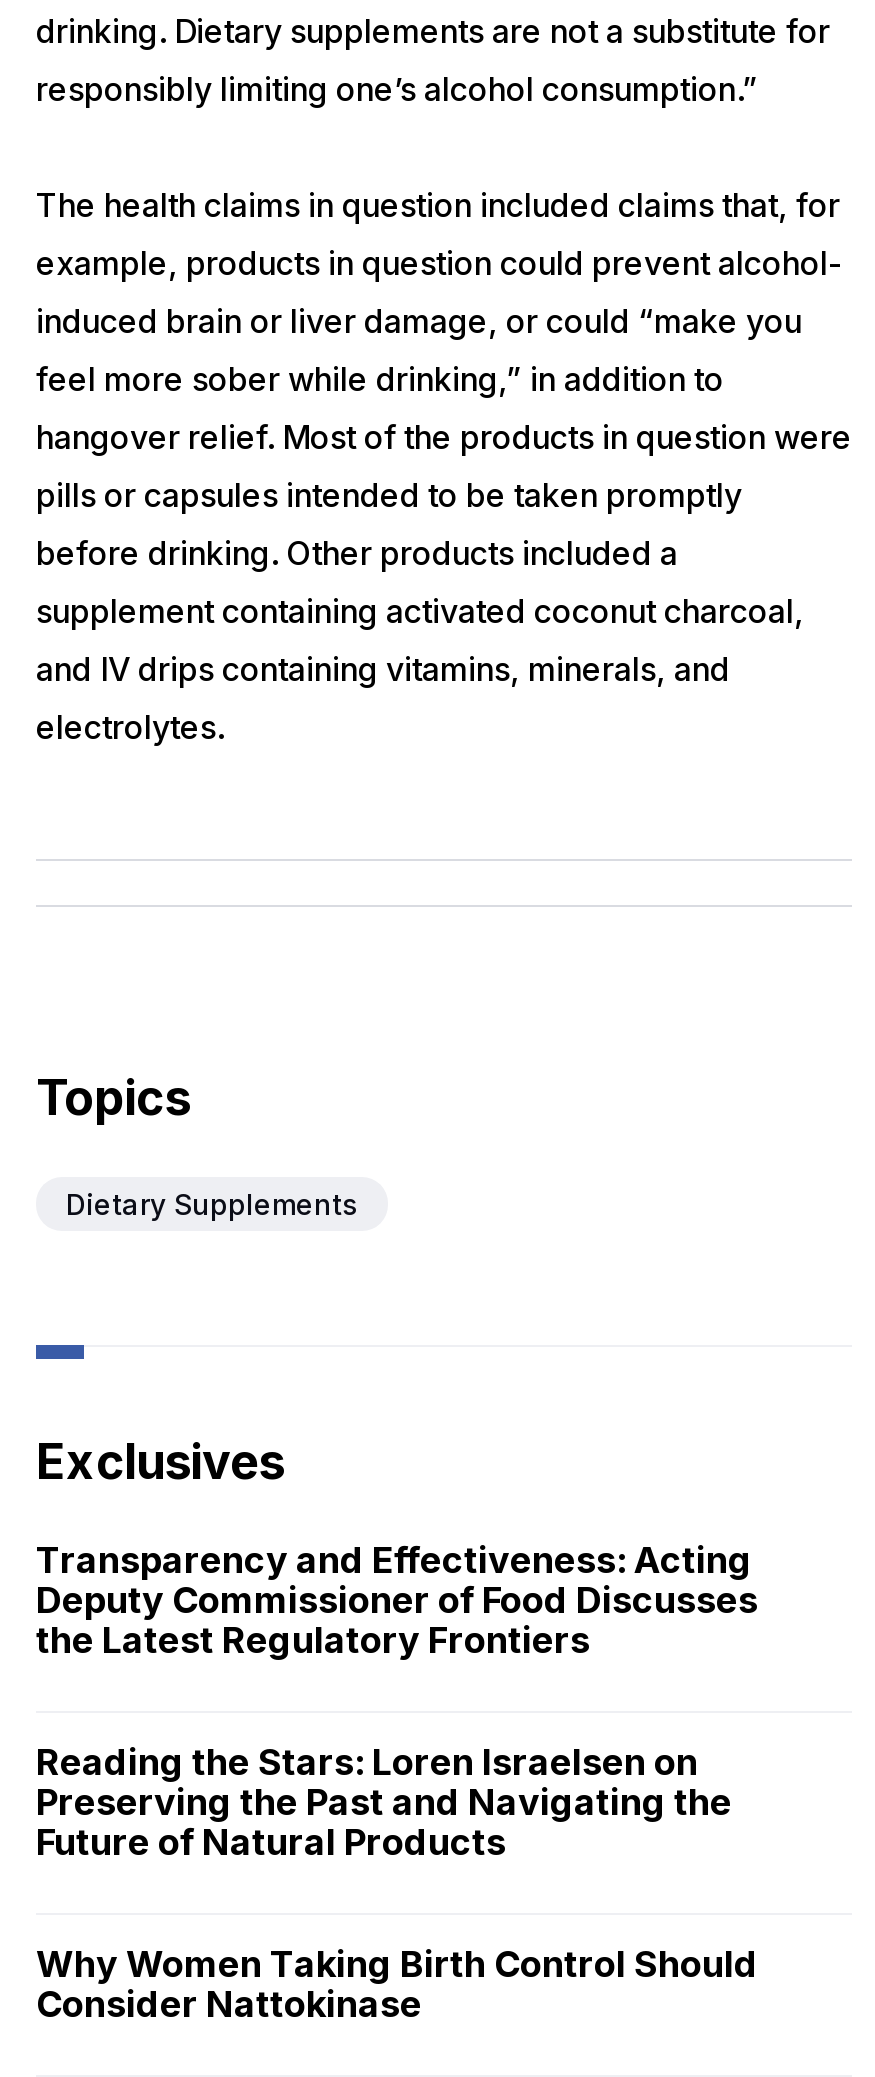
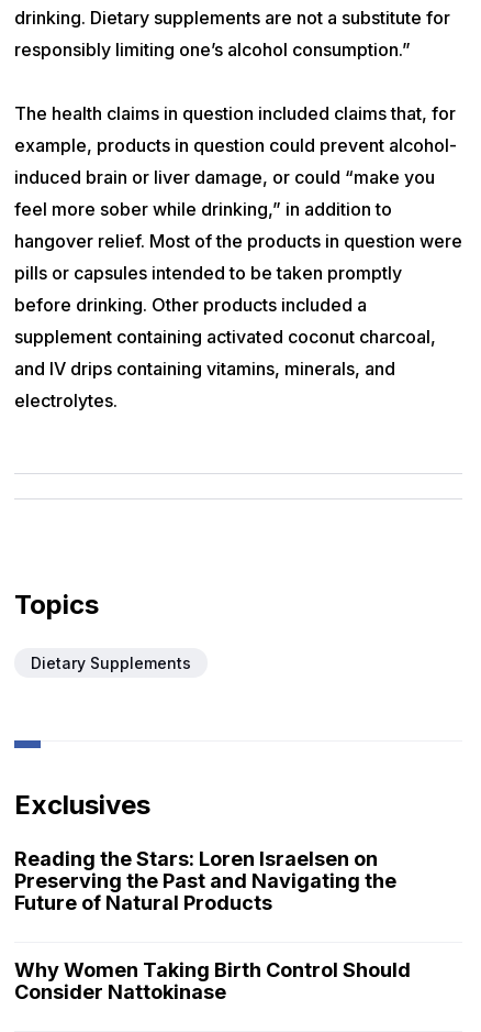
[36,1538,758,1660] Transparency and Effectiveness: Acting | Deputy Commissioner of Food Discusses | the Latest Regulatory Frontiers -> none

